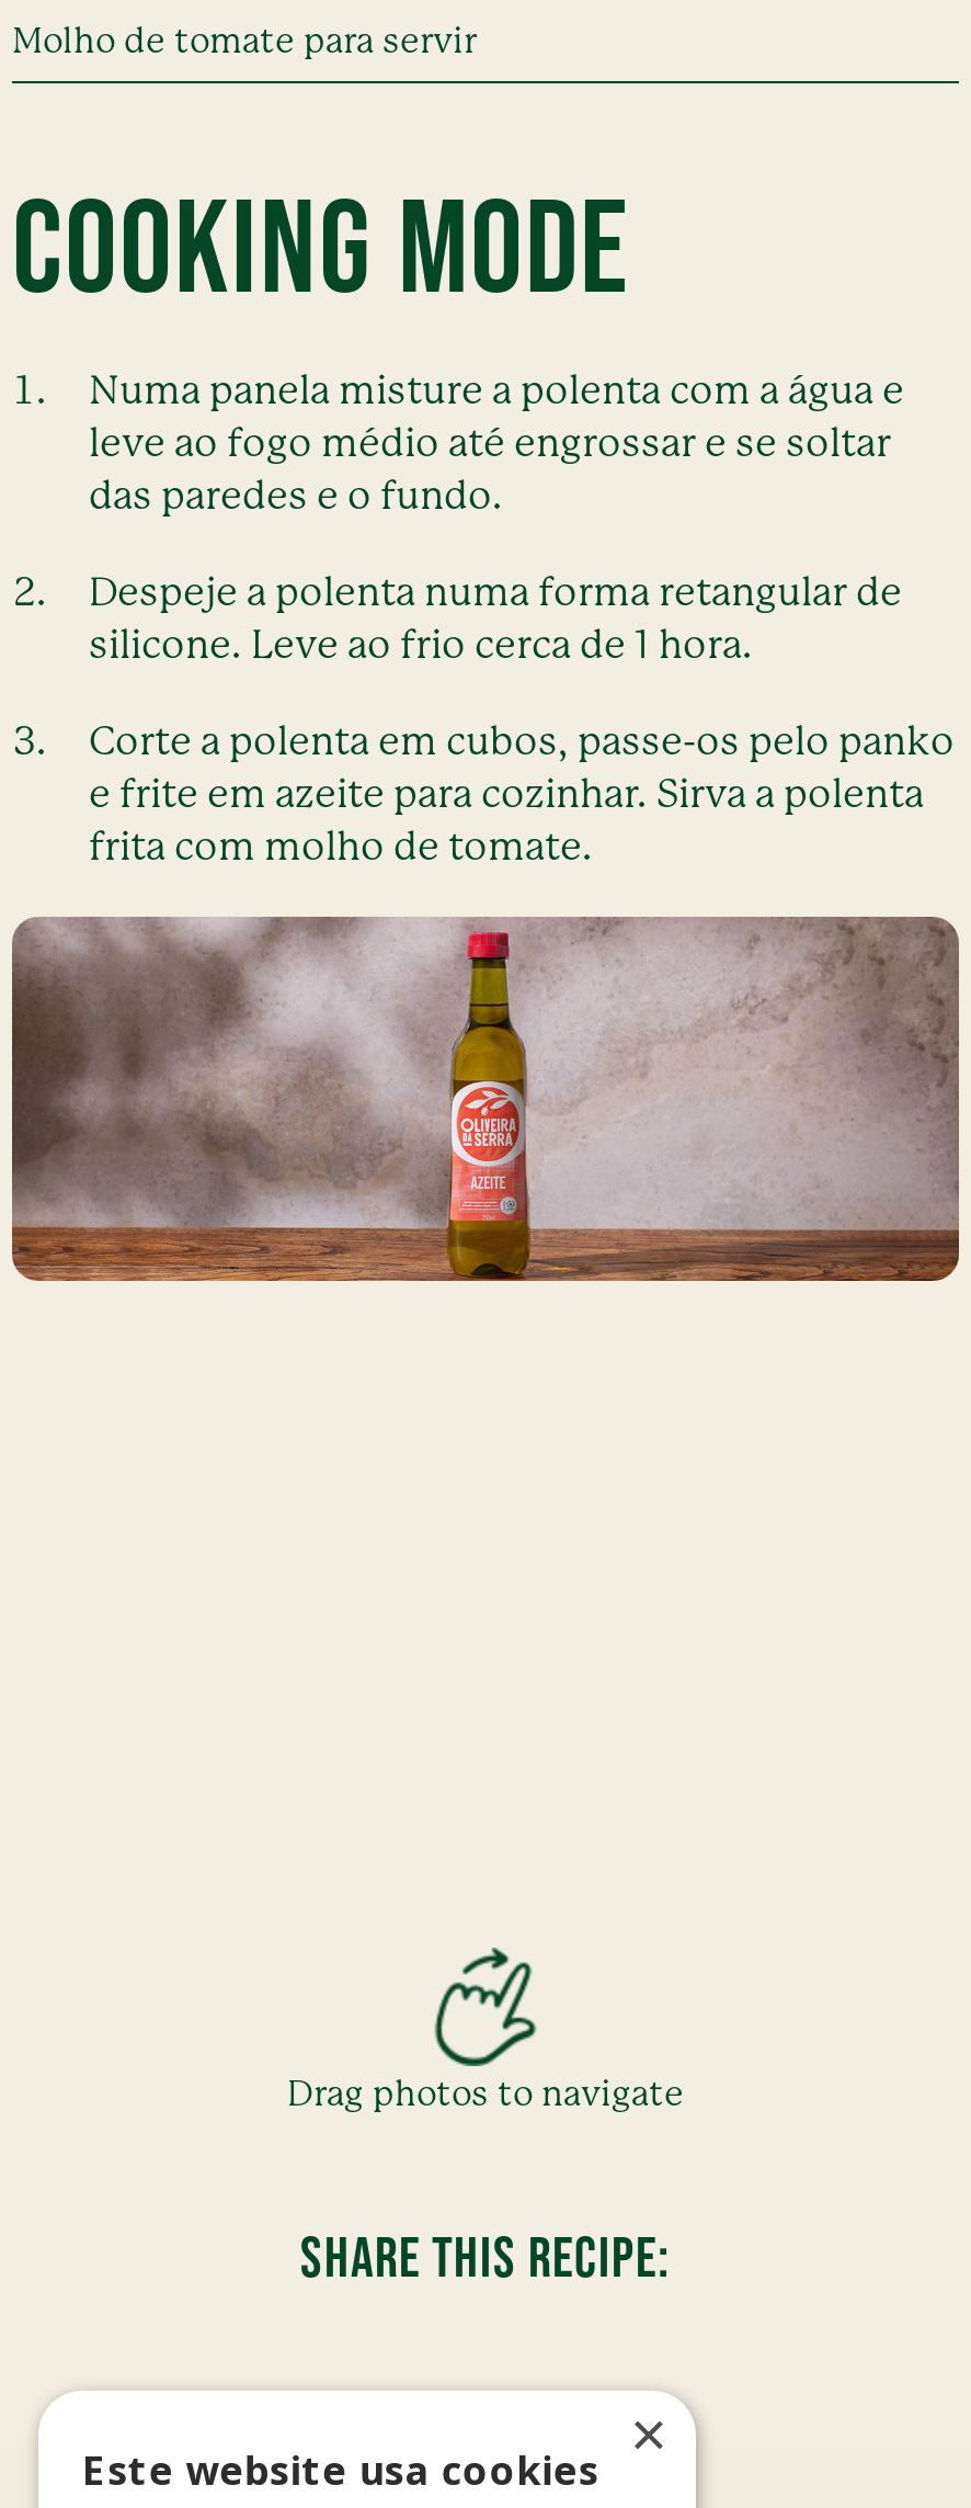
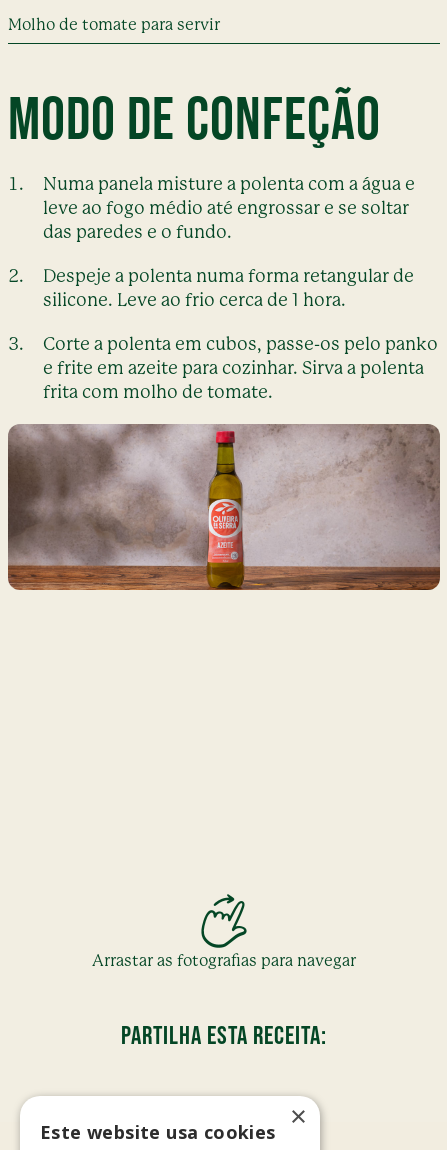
[12,160,630,318] COOKING MODE -> [8,79,381,151] MODO DE CONFEÇÃO
[287,2072,684,2114] Drag photos to navigate -> [92,951,356,970] Arrastar as fotografias para navegar
[300,2219,671,2287] SHARE THIS RECIPE: -> [121,1018,327,1049] PARTILHA ESTA RECEITA:

